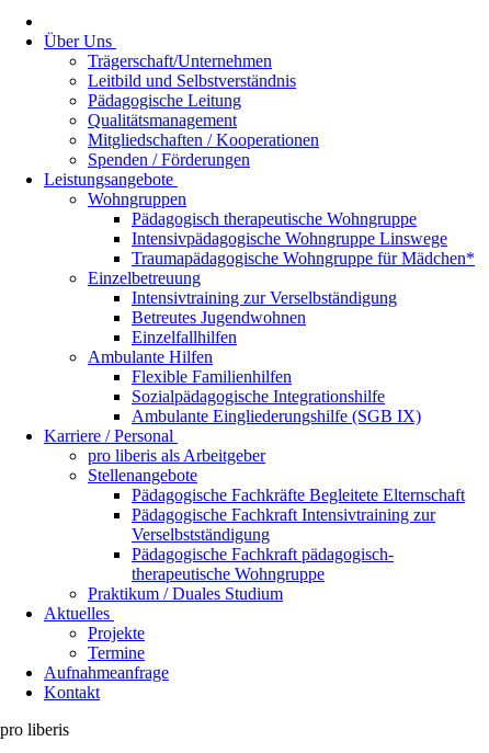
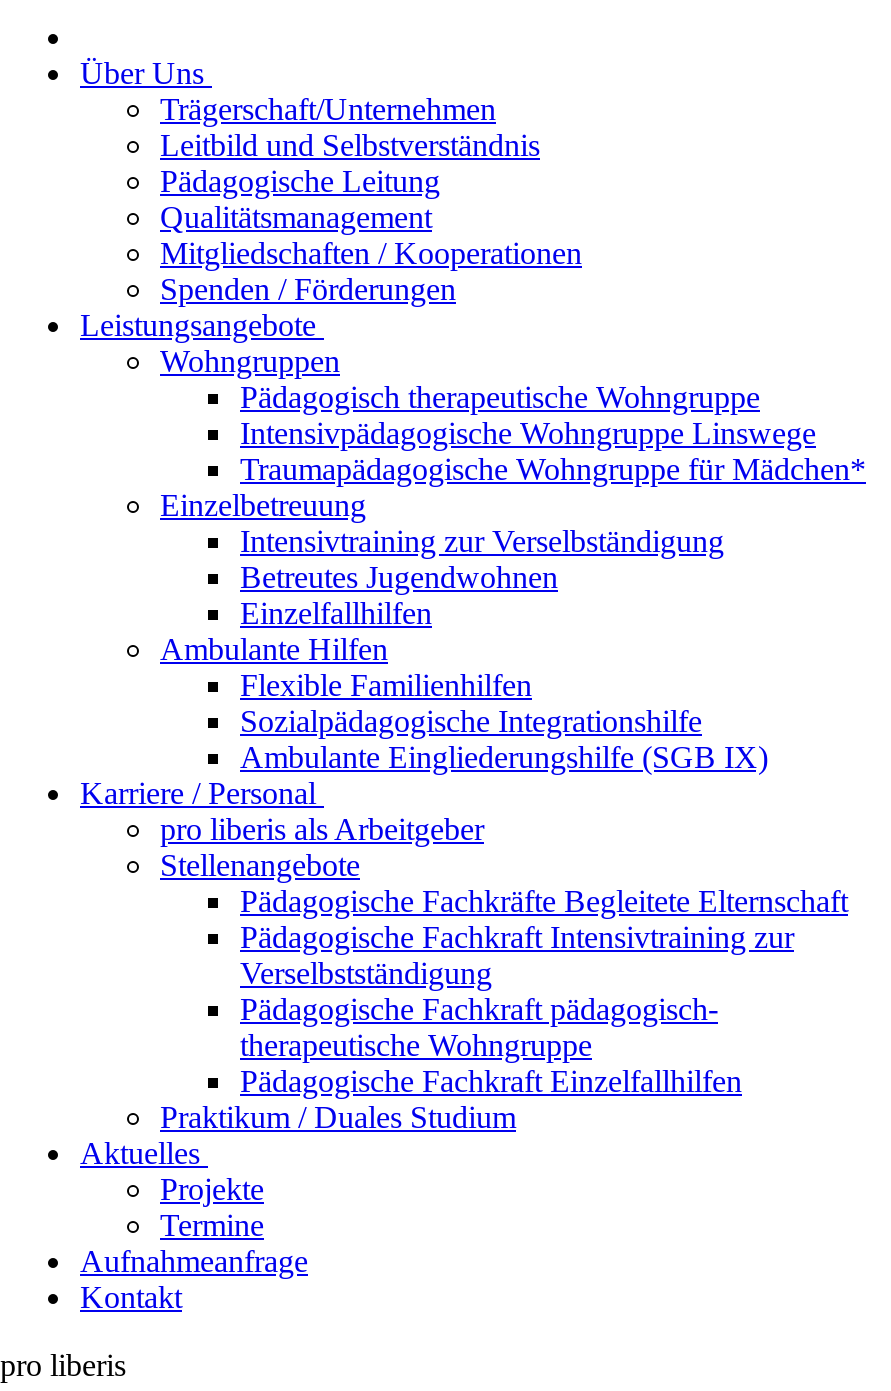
none -> [240,1064,742,1098] Pädagogische Fachkraft Einzelfallhilfen

